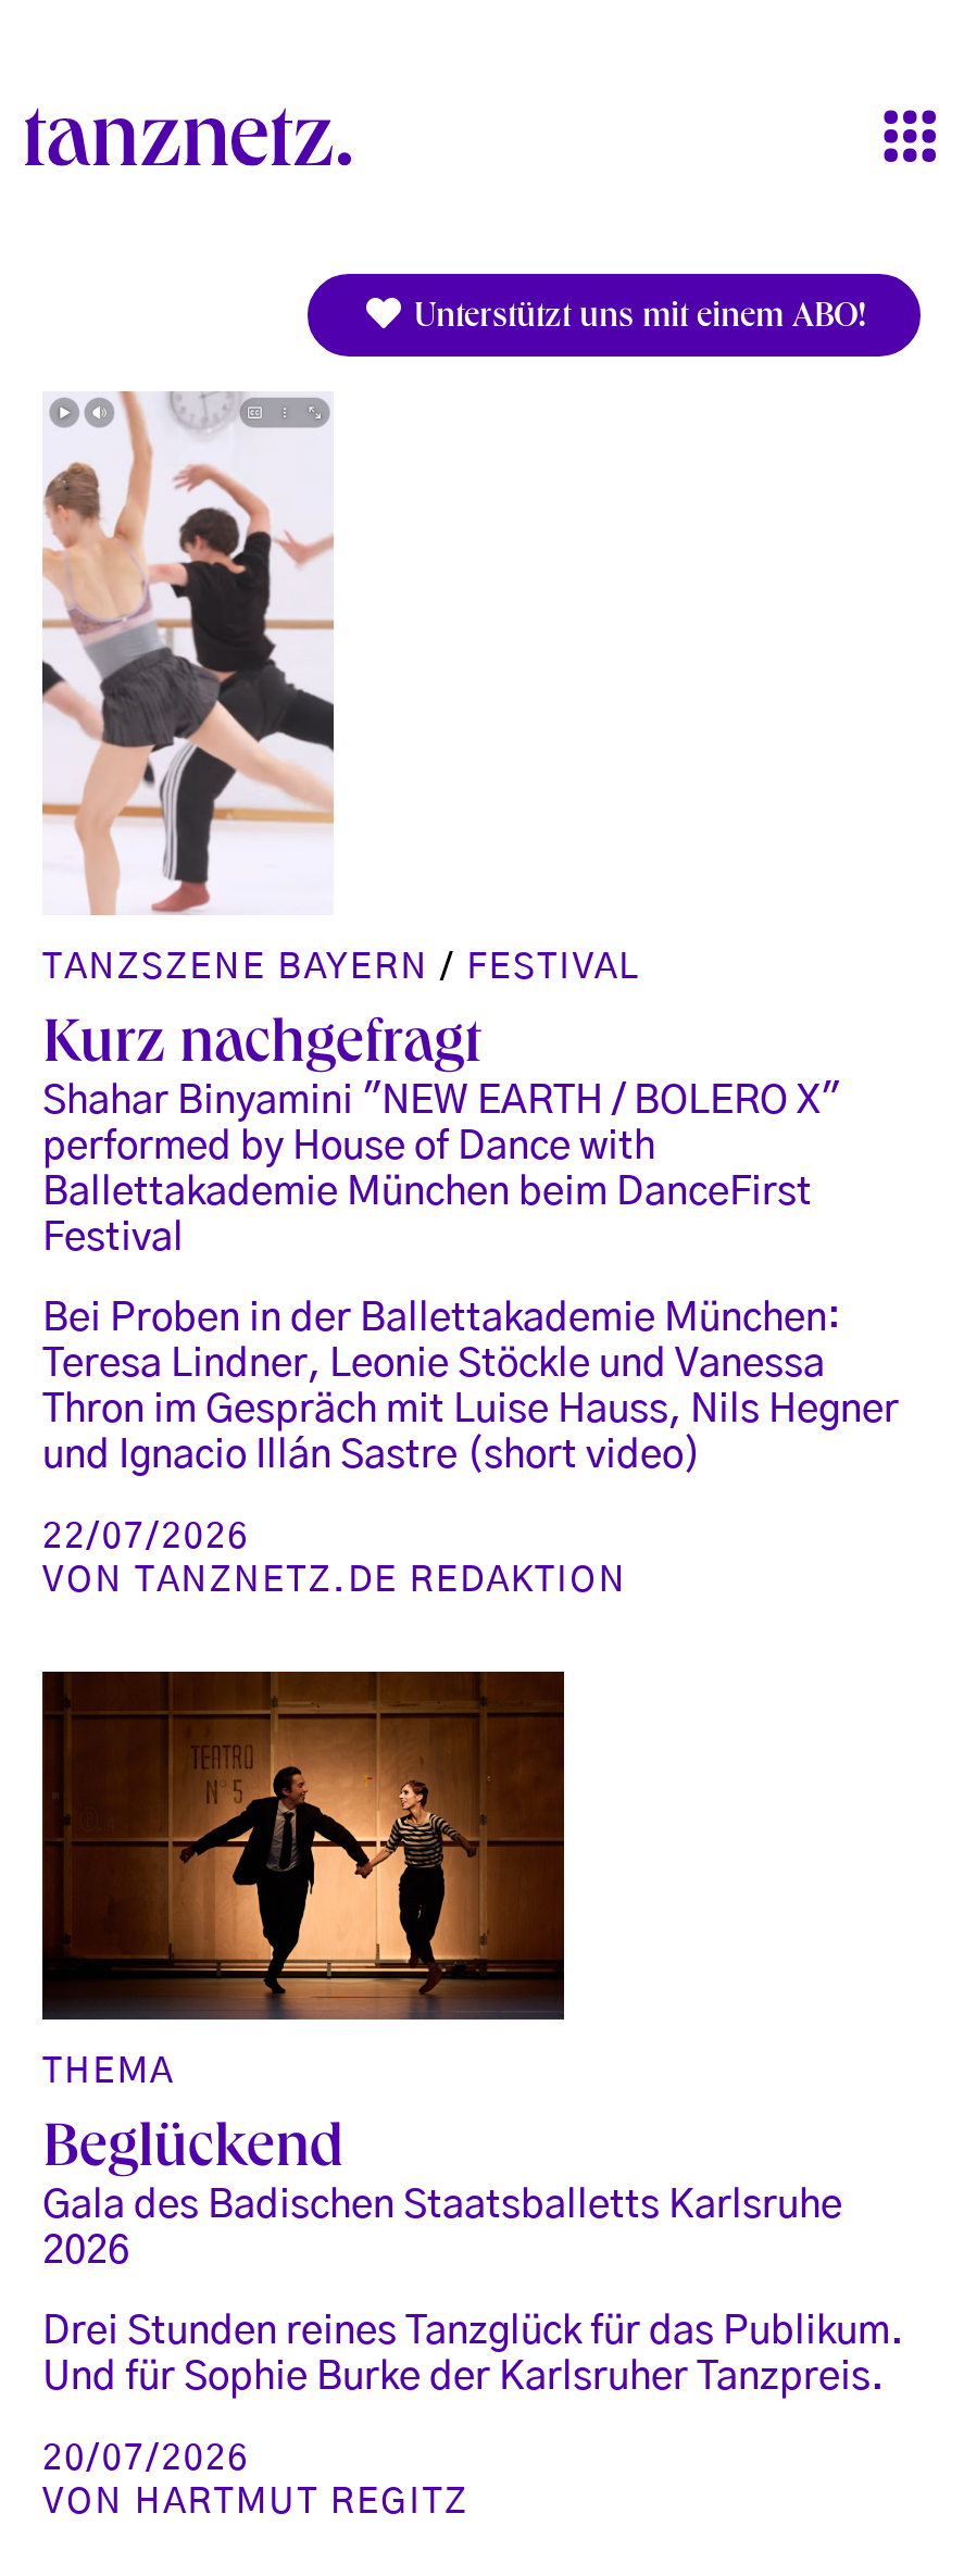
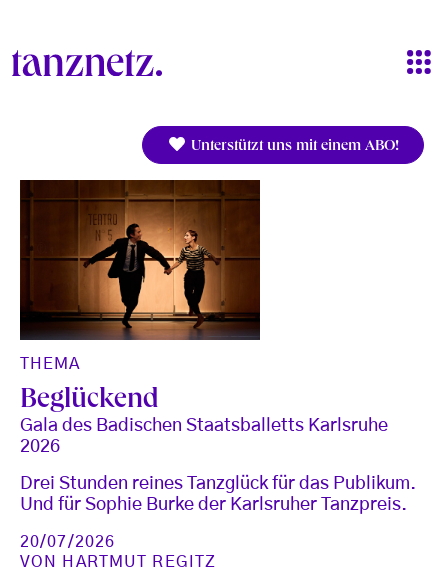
[40,391,899,1598] [image] | TANZSZENE BAYERN / FESTIVAL | Kurz nachgefragt | Shahar Binyamini "NEW EARTH / BOLERO X" | performed by House of Dance with | Ballettakademie München beim DanceFirst | Festival | Bei Proben in der Ballettakademie München: | Teresa Lindner, Leonie Stöckle und Vanessa | Thron im Gespräch mit Luise Hauss, Nils Hegner | und Ignacio Illán Sastre (short video) | 22/07/2026 | VON TANZNETZ.DE REDAKTION -> none

